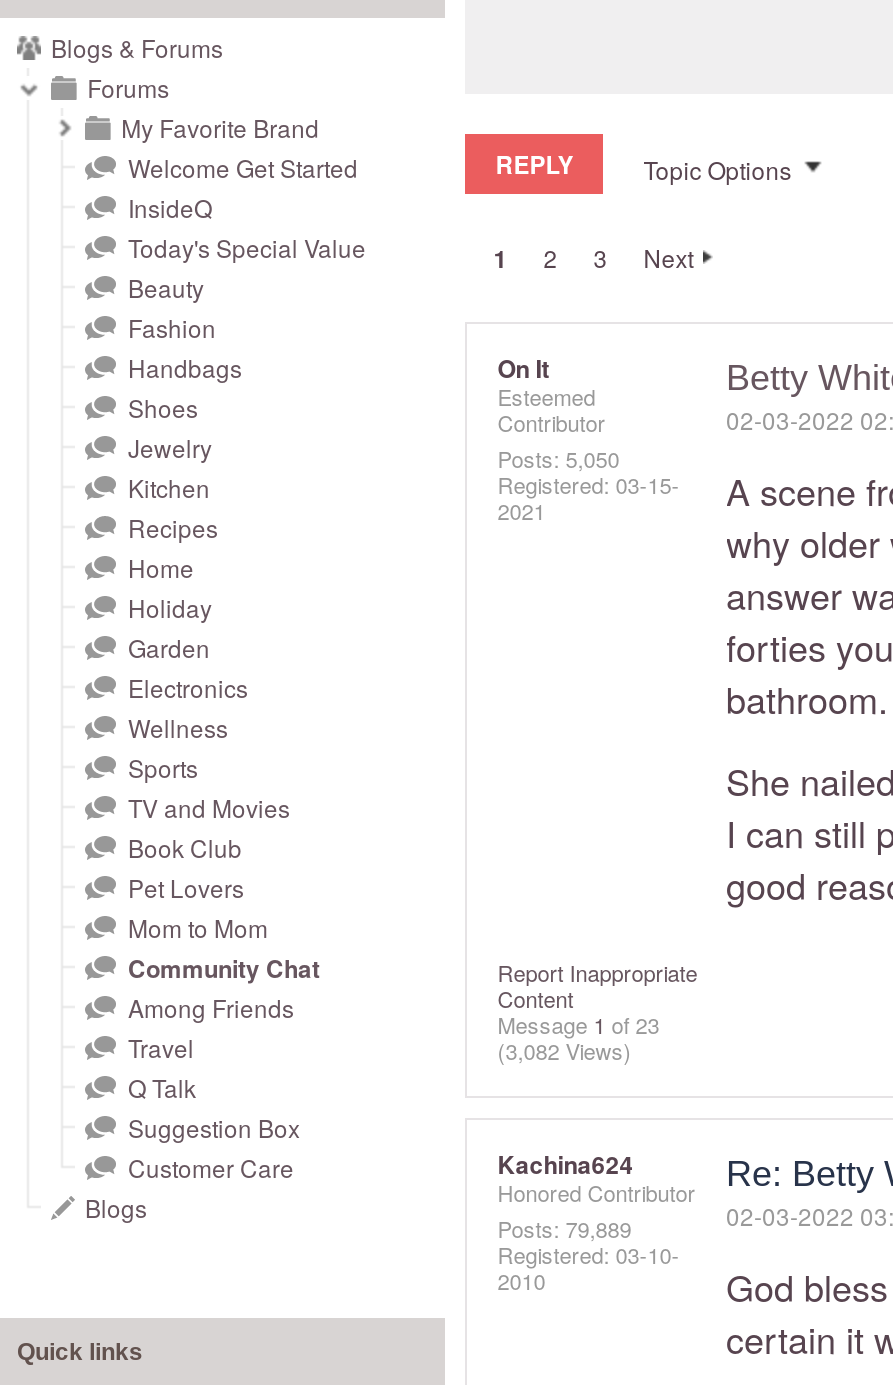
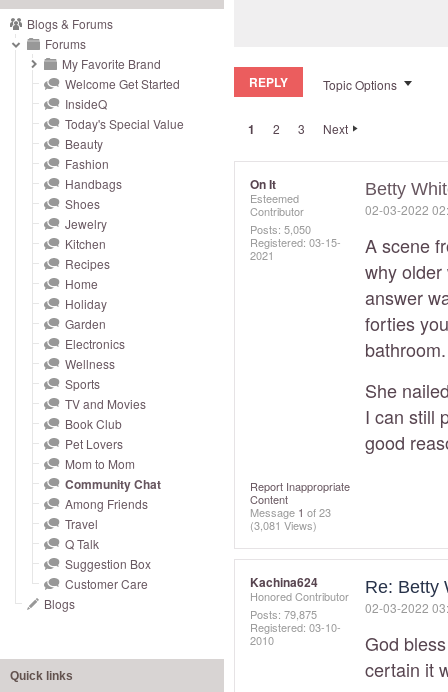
[497,1034,631,1066] (3,082 Views) -> [250,517,317,533] (3,081 Views)
[497,1212,631,1244] Posts: 79,889 -> [250,606,317,622] Posts: 79,875

